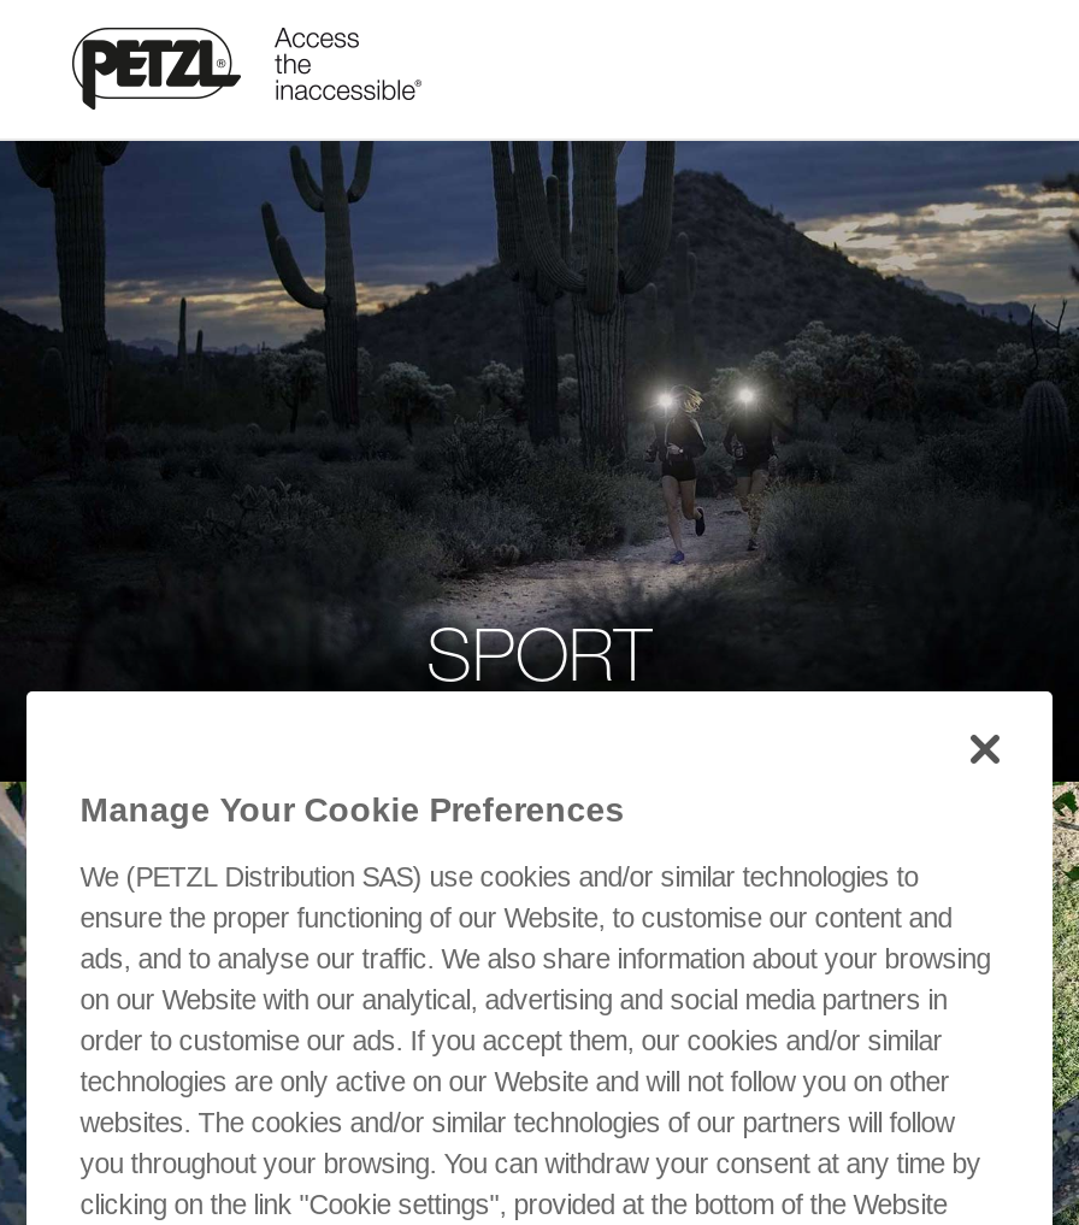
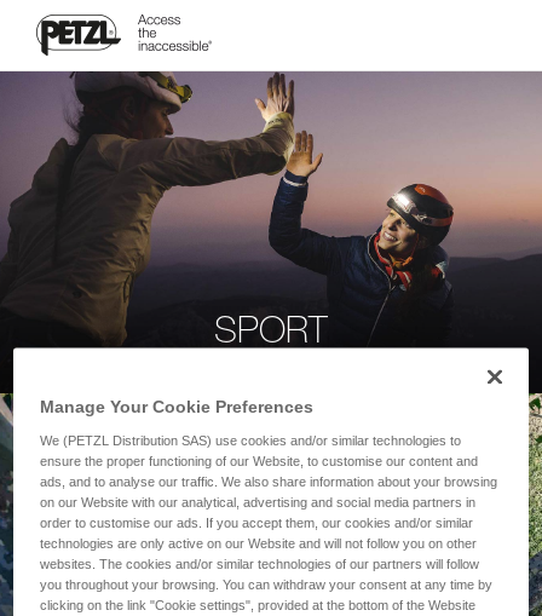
[7,139,1072,678] [image] -> [4,70,538,344] [image]

